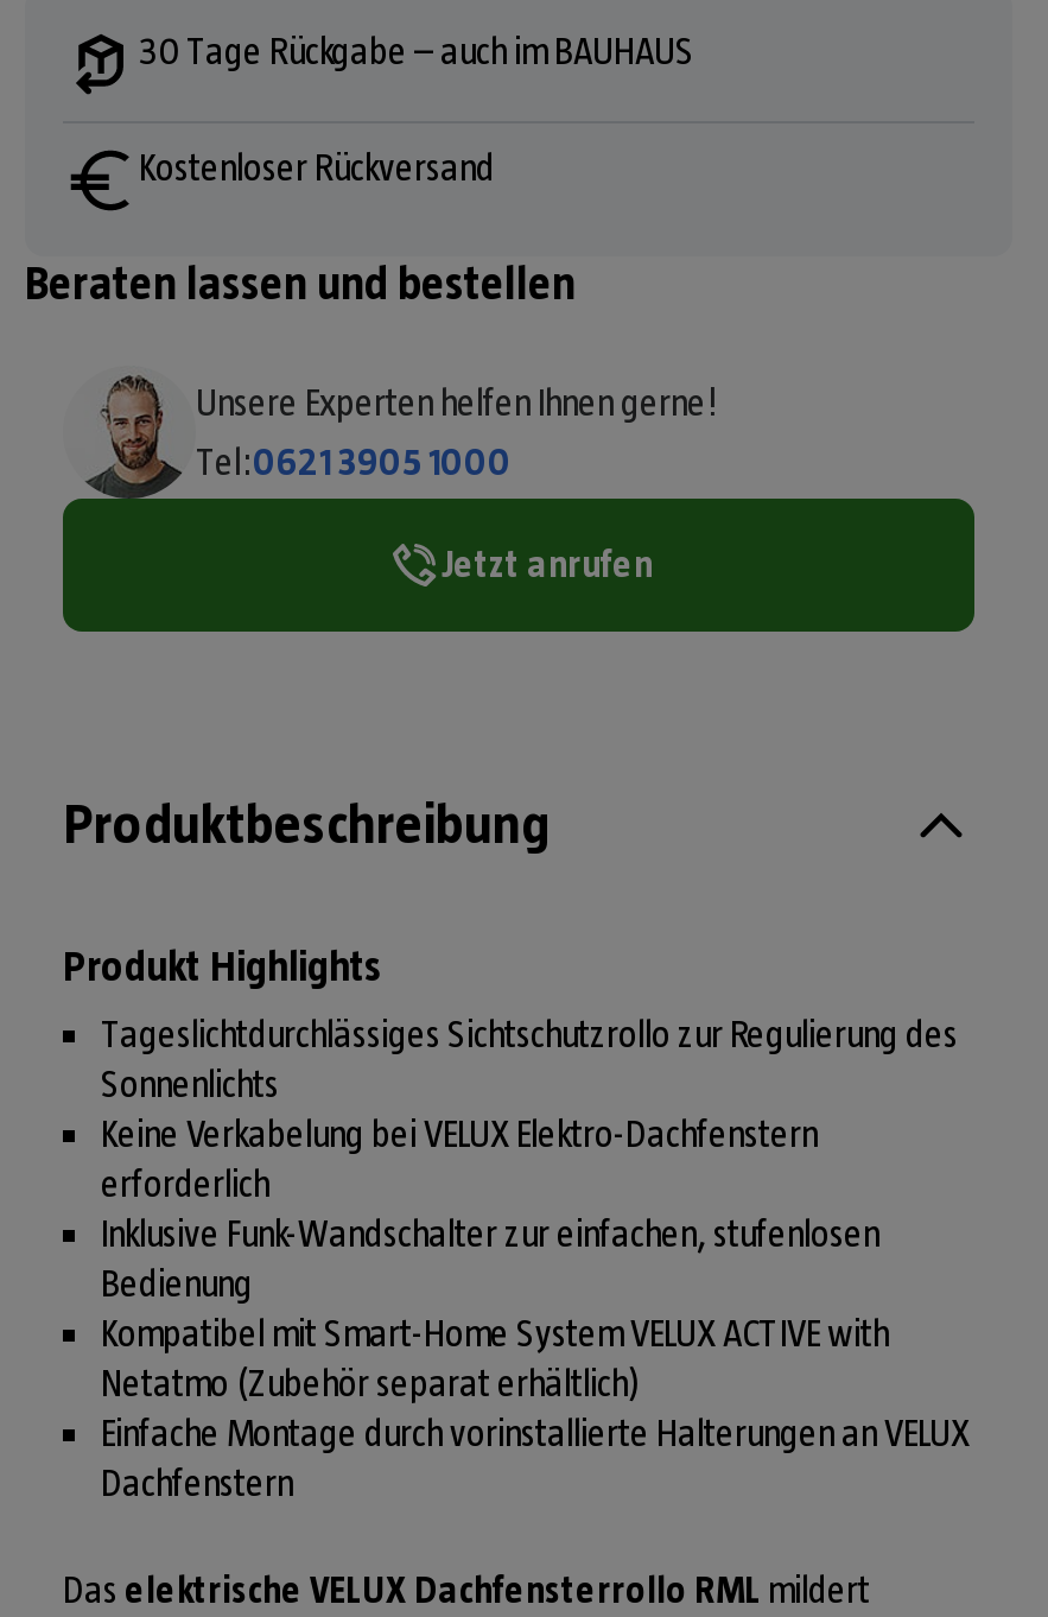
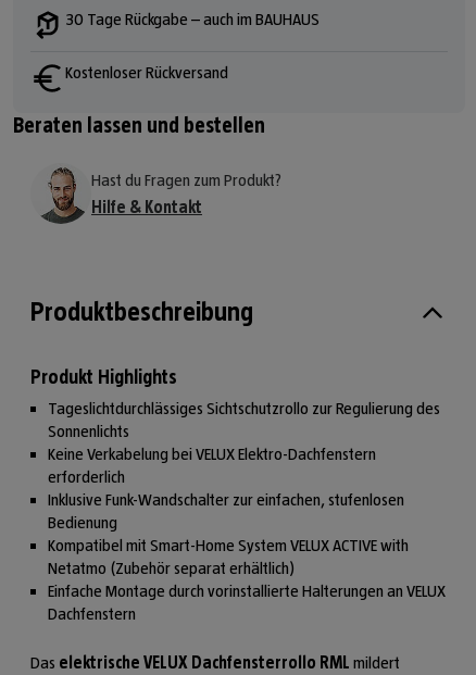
[196,382,716,584] Unsere Experten helfen Ihnen gerne! | Tel:0621 3905 1000 | Jetzt anrufen -> [91,170,281,216] Hast du Fragen zum Produkt? | Hilfe & Kontakt

